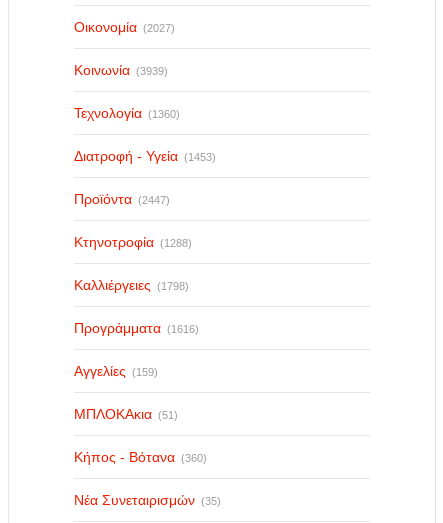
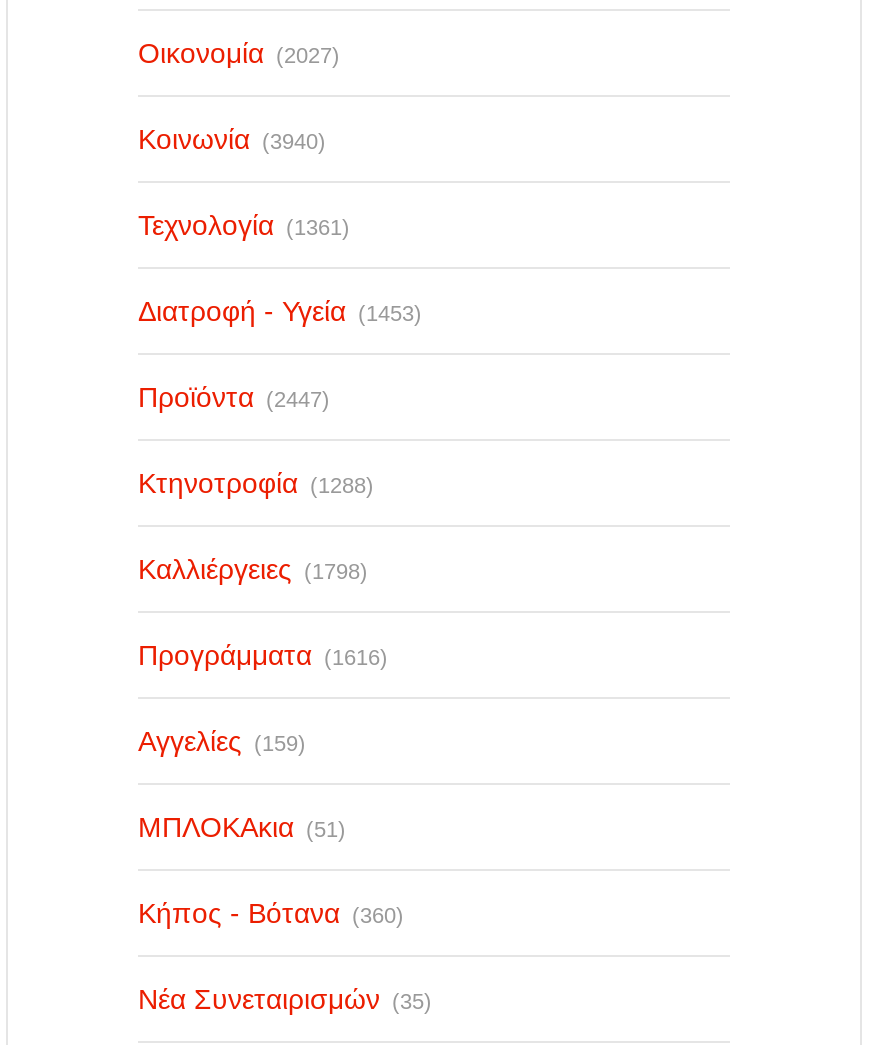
[74,62,168,78] Κοινωνία (3939) -> [138,123,326,155] Κοινωνία (3940)
[74,105,180,121] Τεχνολογία (1360) -> [138,209,350,241] Τεχνολογία (1361)

